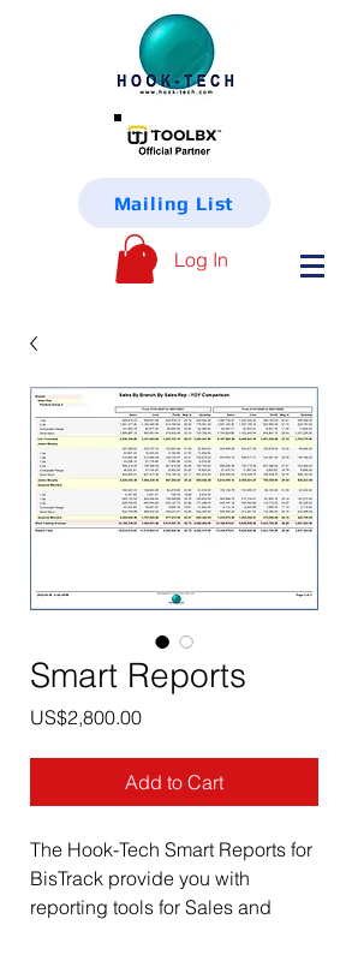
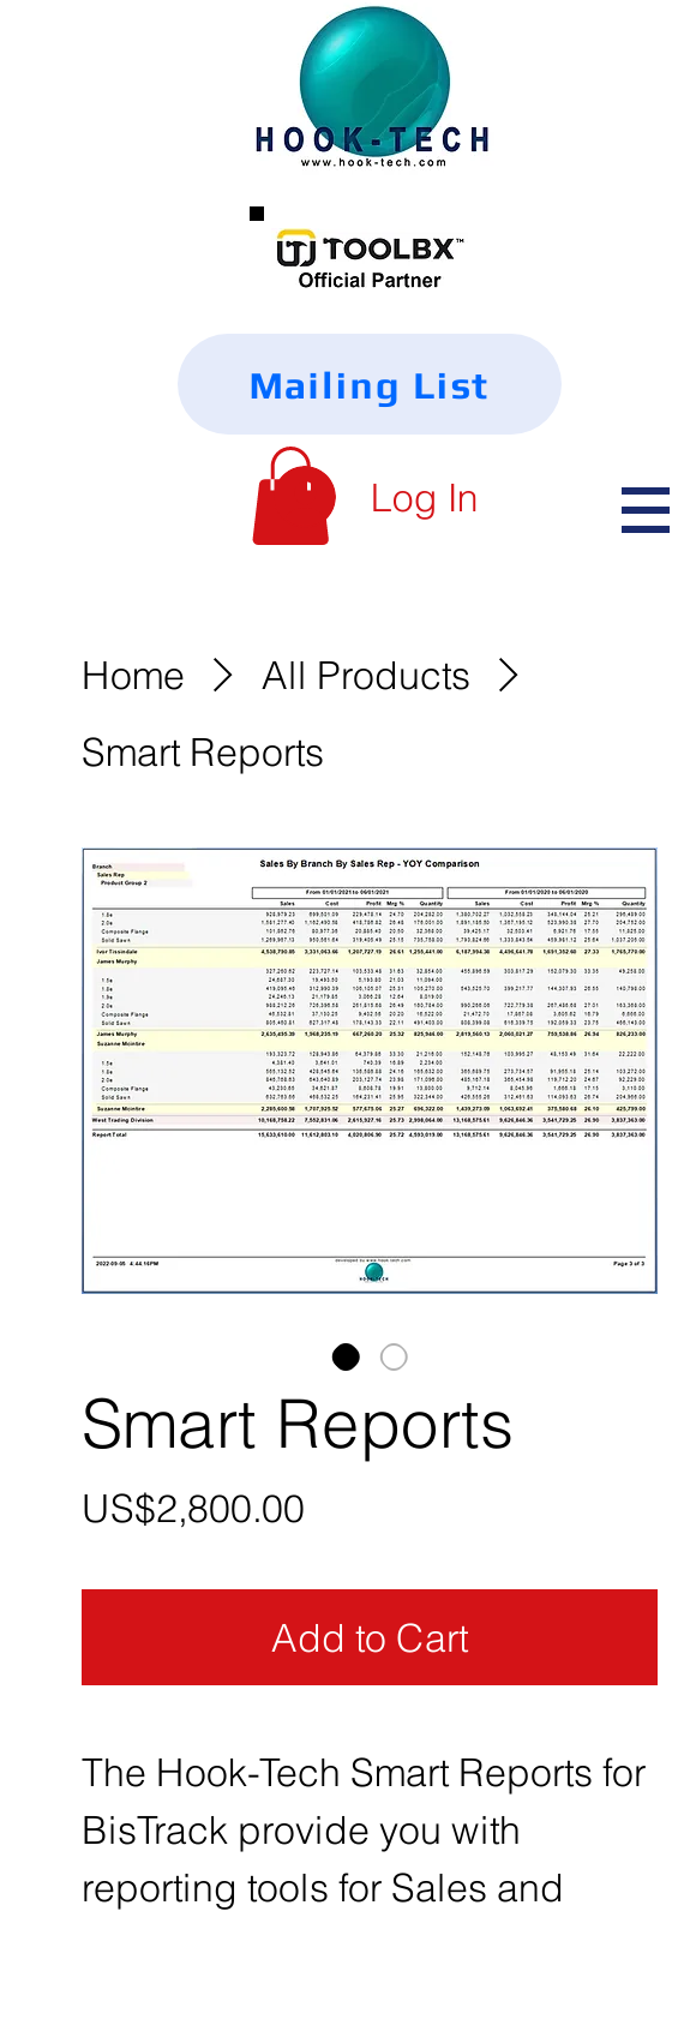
none -> [82,650,470,774] Home | All Products | Smart Reports

